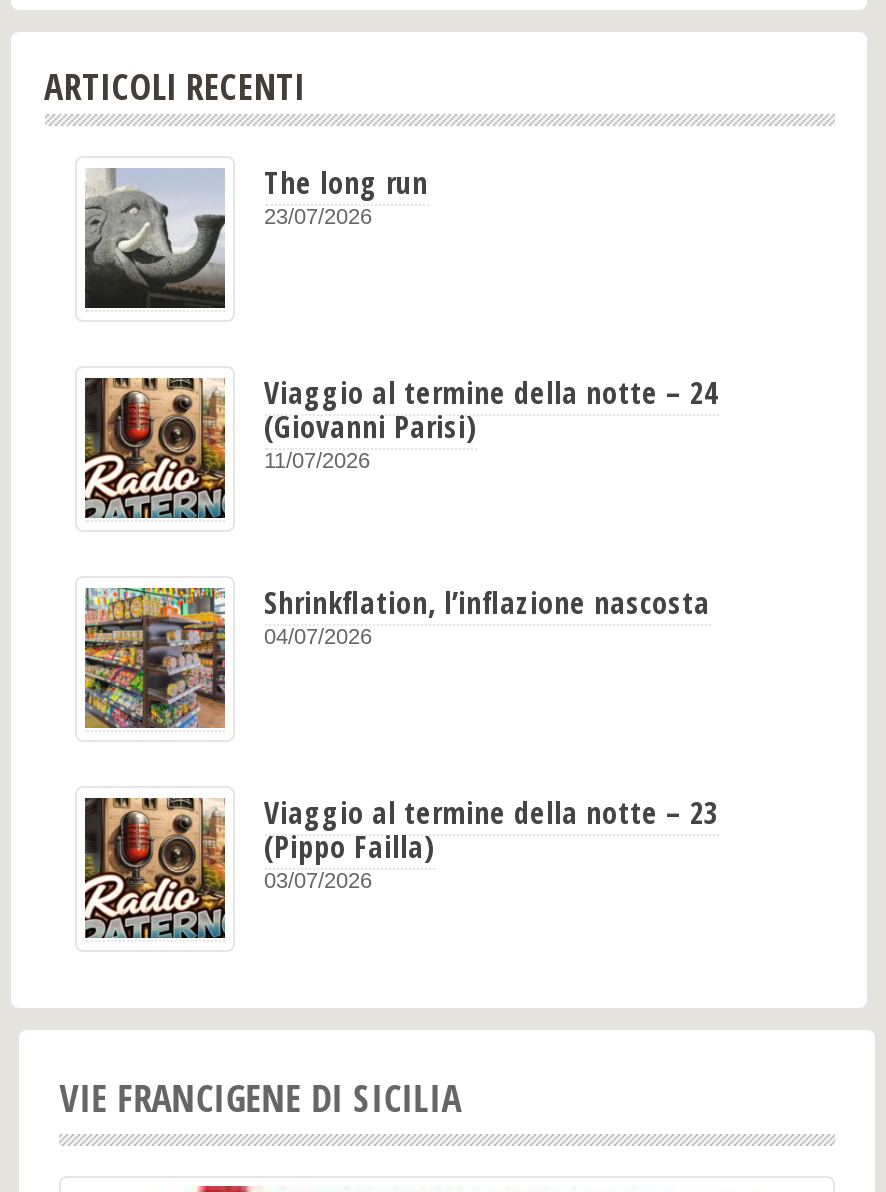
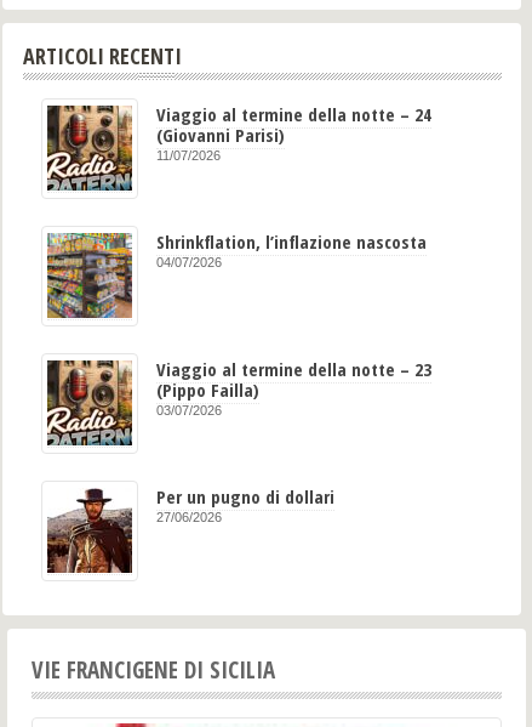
[83,161,428,310] [image] | The long run | 23/07/2026 -> none
moved [81,371,718,891] -> [45,101,431,417]: [image] | Viaggio al termine della notte – 24 | (Giovanni Parisi) | ... | (Pippo Failla) | 03/07/2026
none -> [46,484,334,574] [image] | Per un pugno di dollari | 27/06/2026

